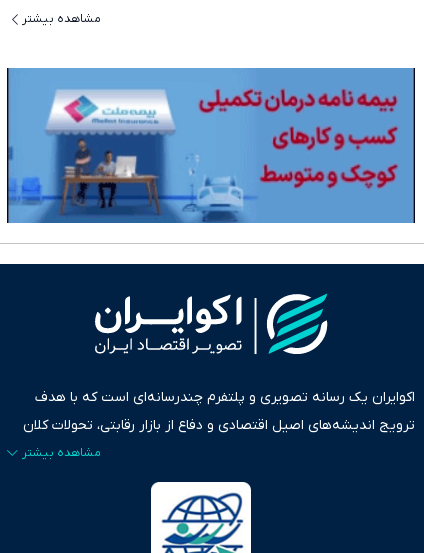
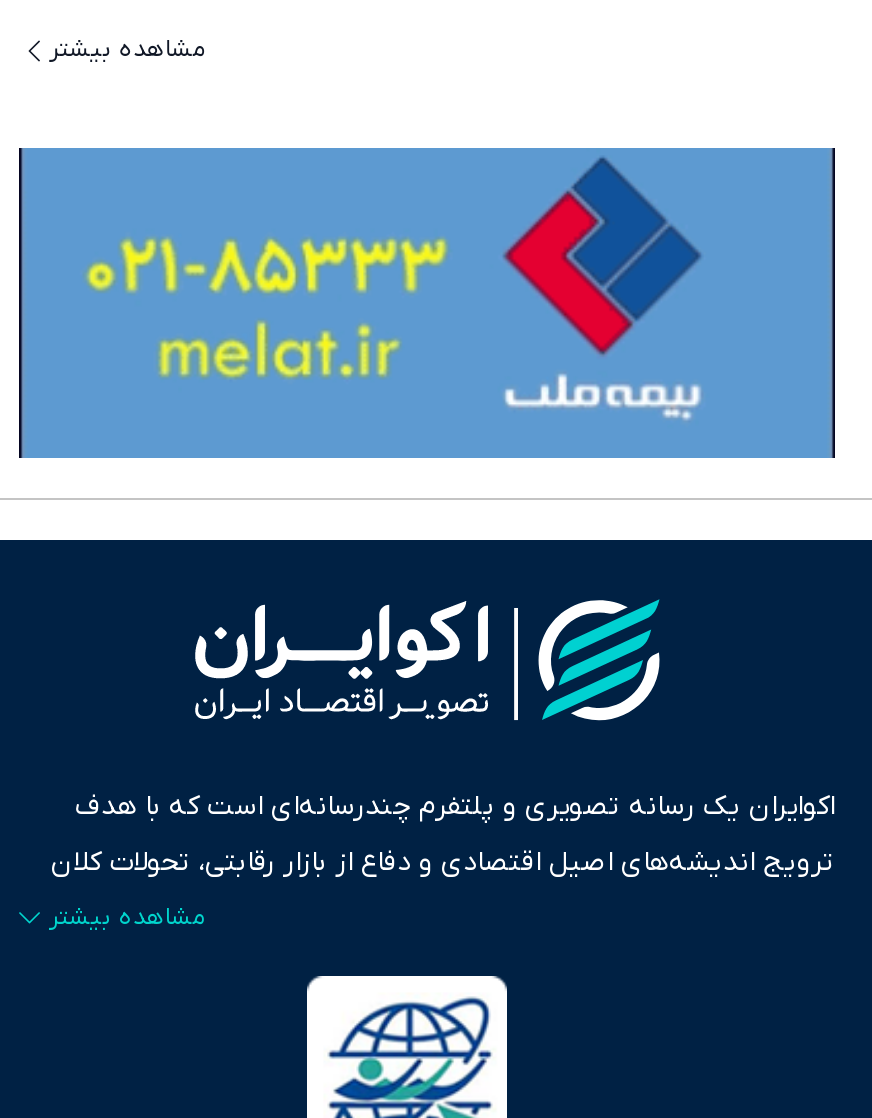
[9,74,398,223] [image] -> [51,158,799,458] [image]

